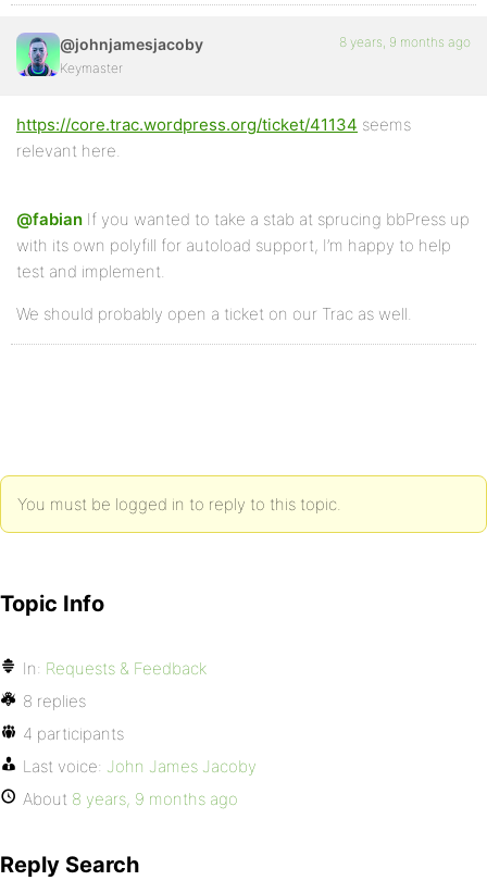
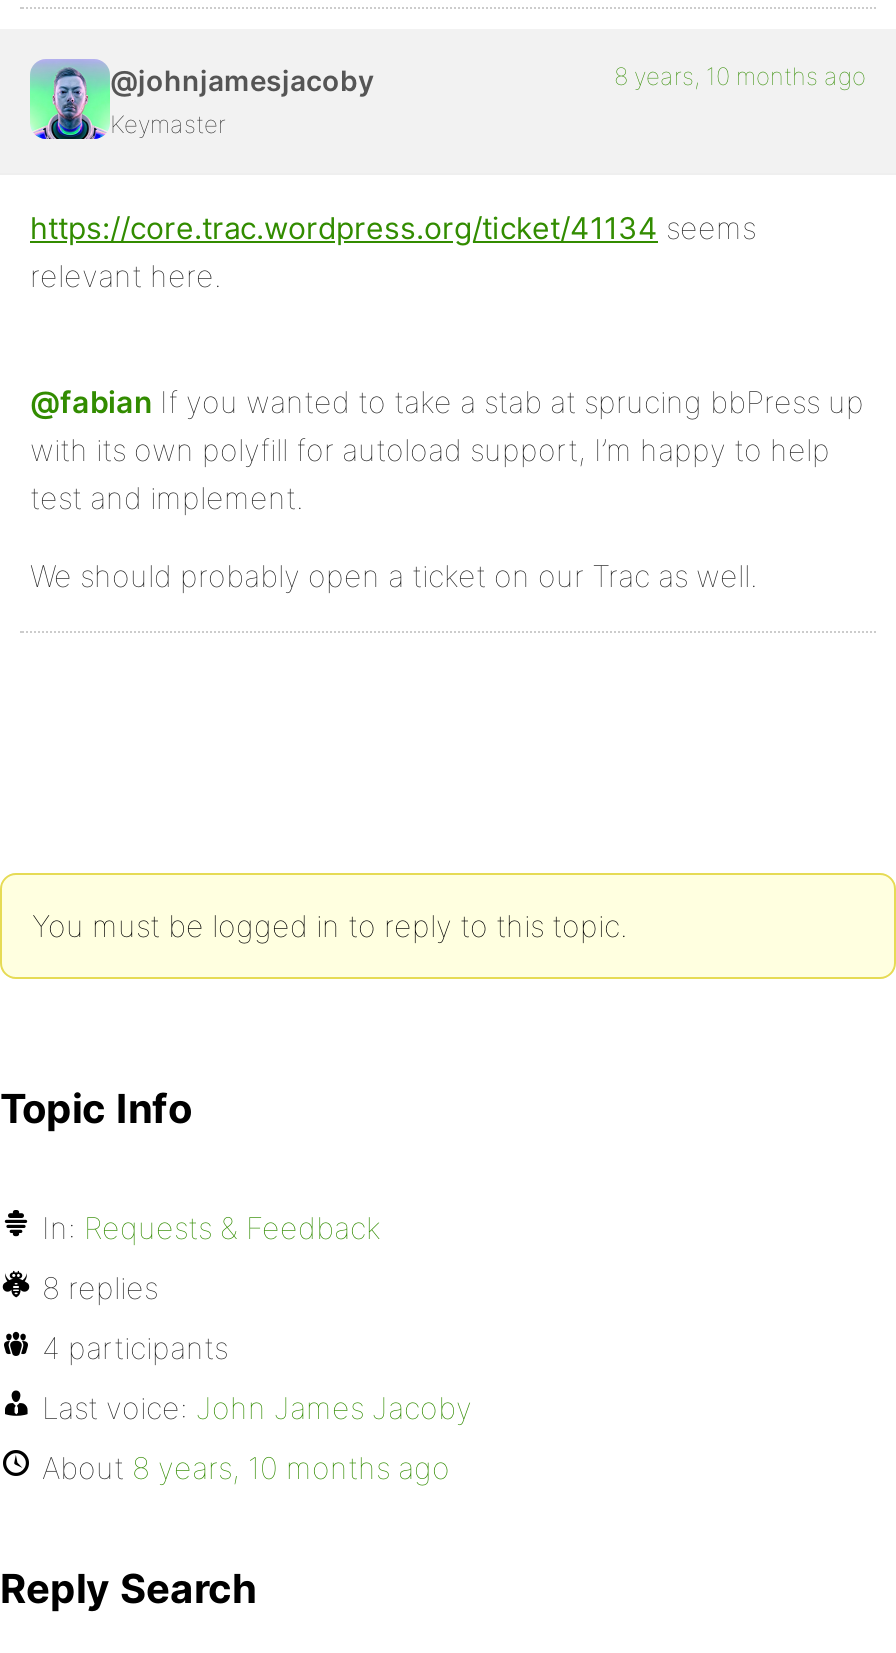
[339,34,471,50] 8 years, 9 months ago -> [614,61,866,91] 8 years, 10 months ago
[23,788,238,809] About 8 years, 9 months ago -> [42,1449,450,1487] About 8 years, 10 months ago

